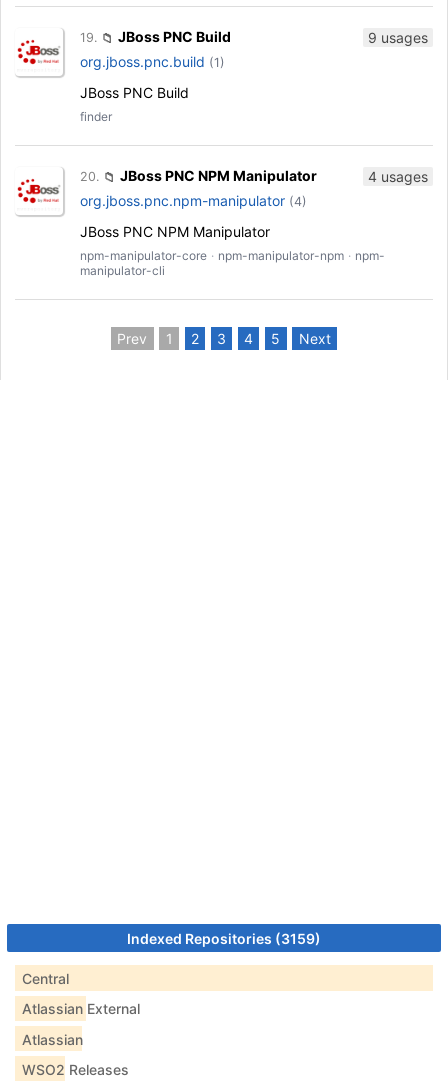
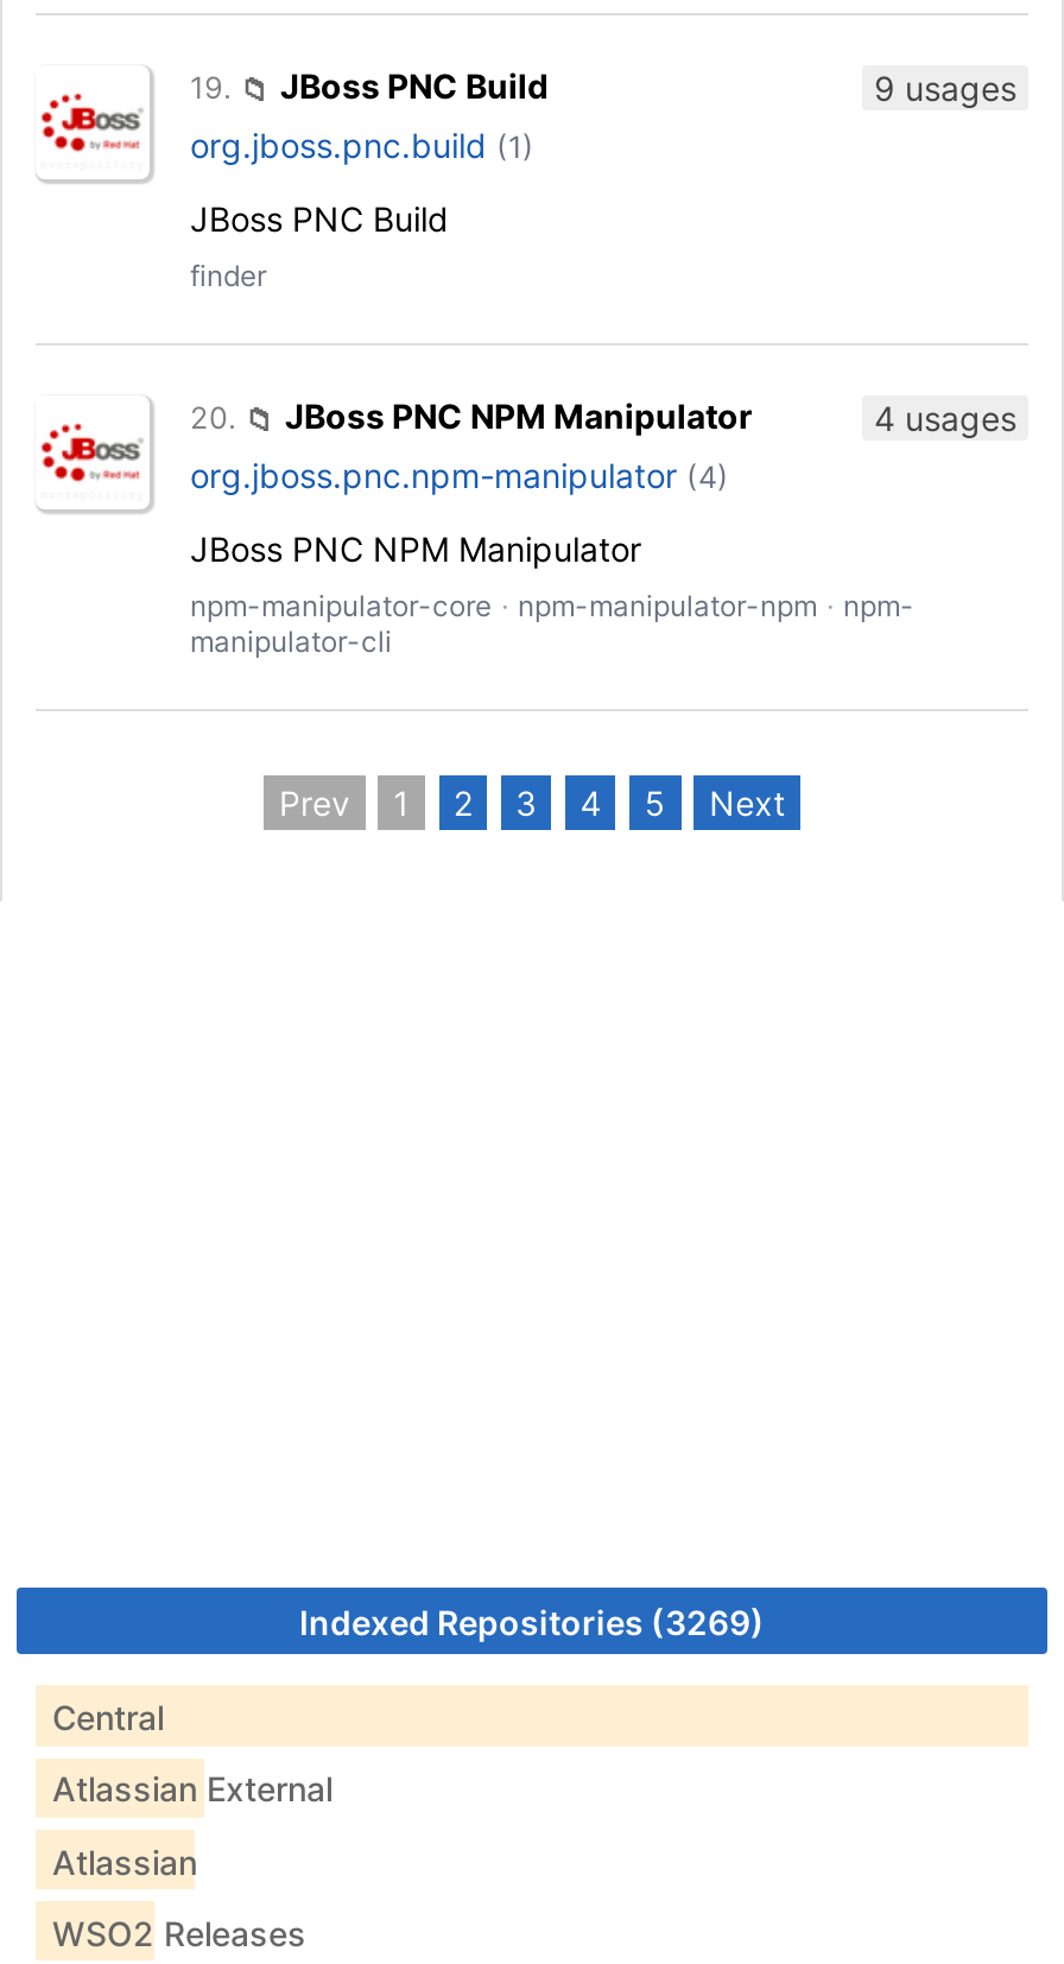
[127,930,321,947] Indexed Repositories (3159) -> [299,1601,765,1641] Indexed Repositories (3269)

